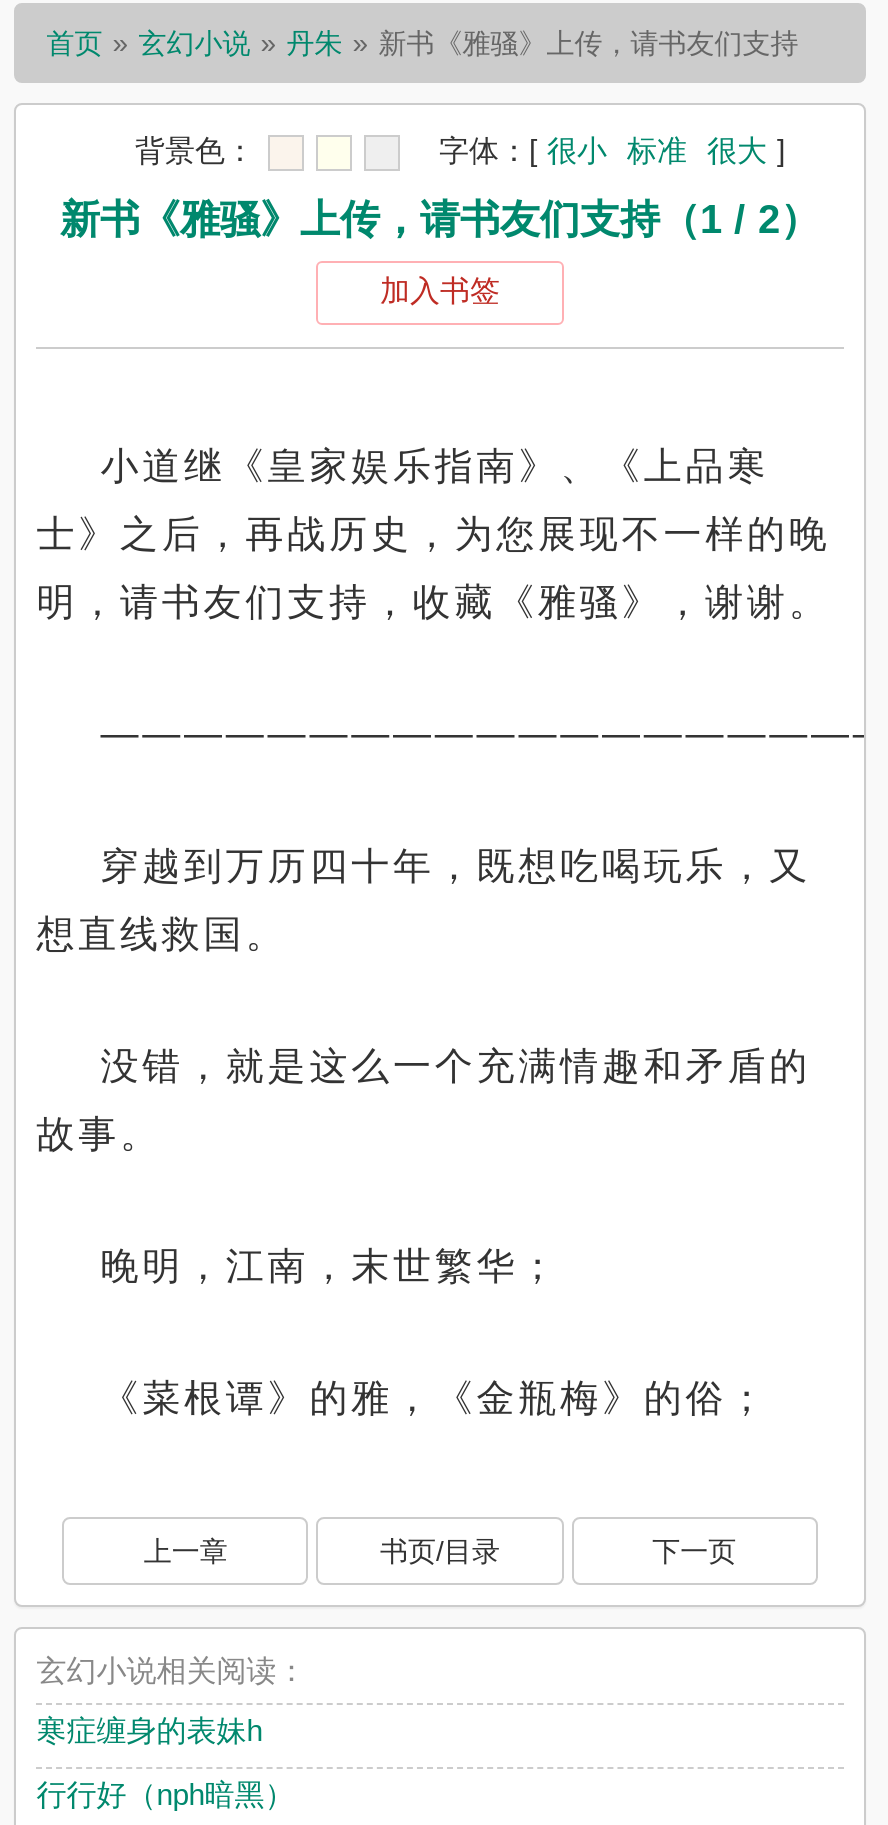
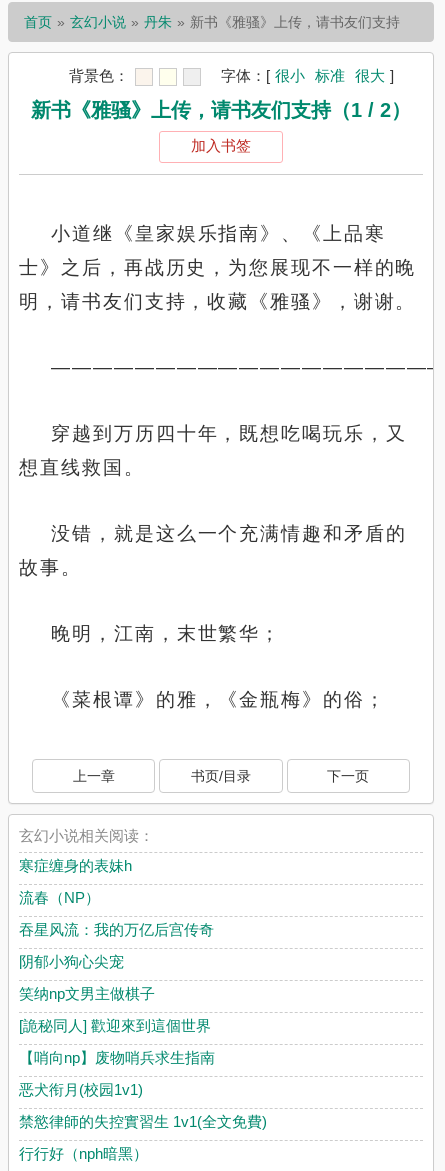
none -> [19,889,267,1130] 流春（NP） | 吞星风流：我的万亿后宫传奇 | 阴郁小狗心尖宠 | 笑纳np文男主做棋子 | [詭秘同人] 歡迎來到這個世界 | 【哨向np】废物哨兵求生指南 | 恶犬衔月(校园1v1) | 禁慾律師的失控實習生 1v1(全文免費)

